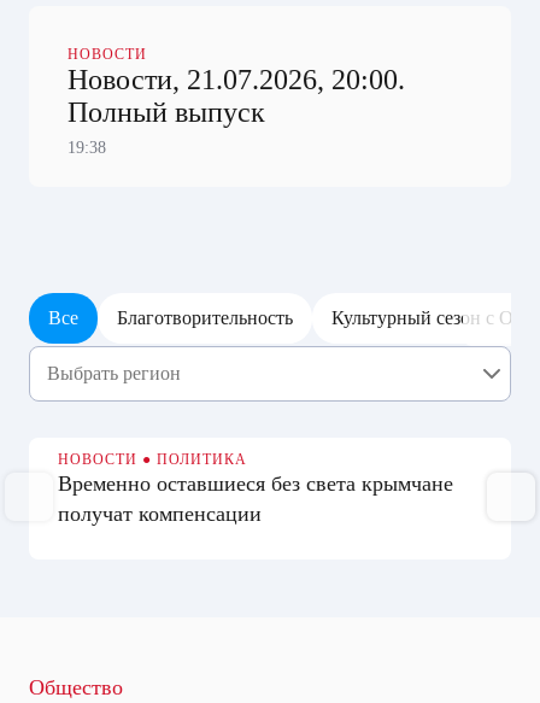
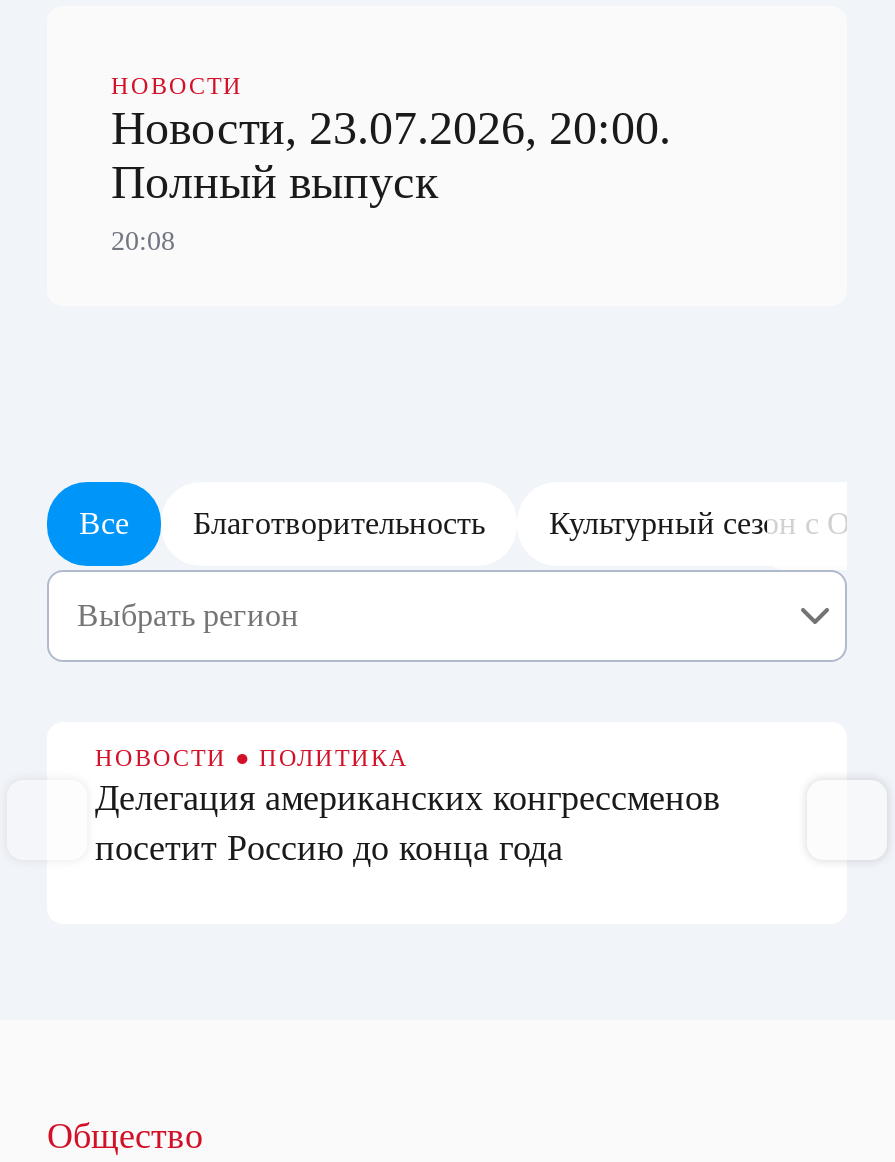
[67,64,405,95] Новости, 21.07.2026, 20:00. -> [111,102,671,154] Новости, 23.07.2026, 20:00.
[67,139,106,157] 19:38 -> [111,226,175,256] 20:08
[58,471,453,526] Временно оставшиеся без света крымчане | получат компенсации -> [95,778,721,868] Делегация американских конгрессменов | посетит Россию до конца года

